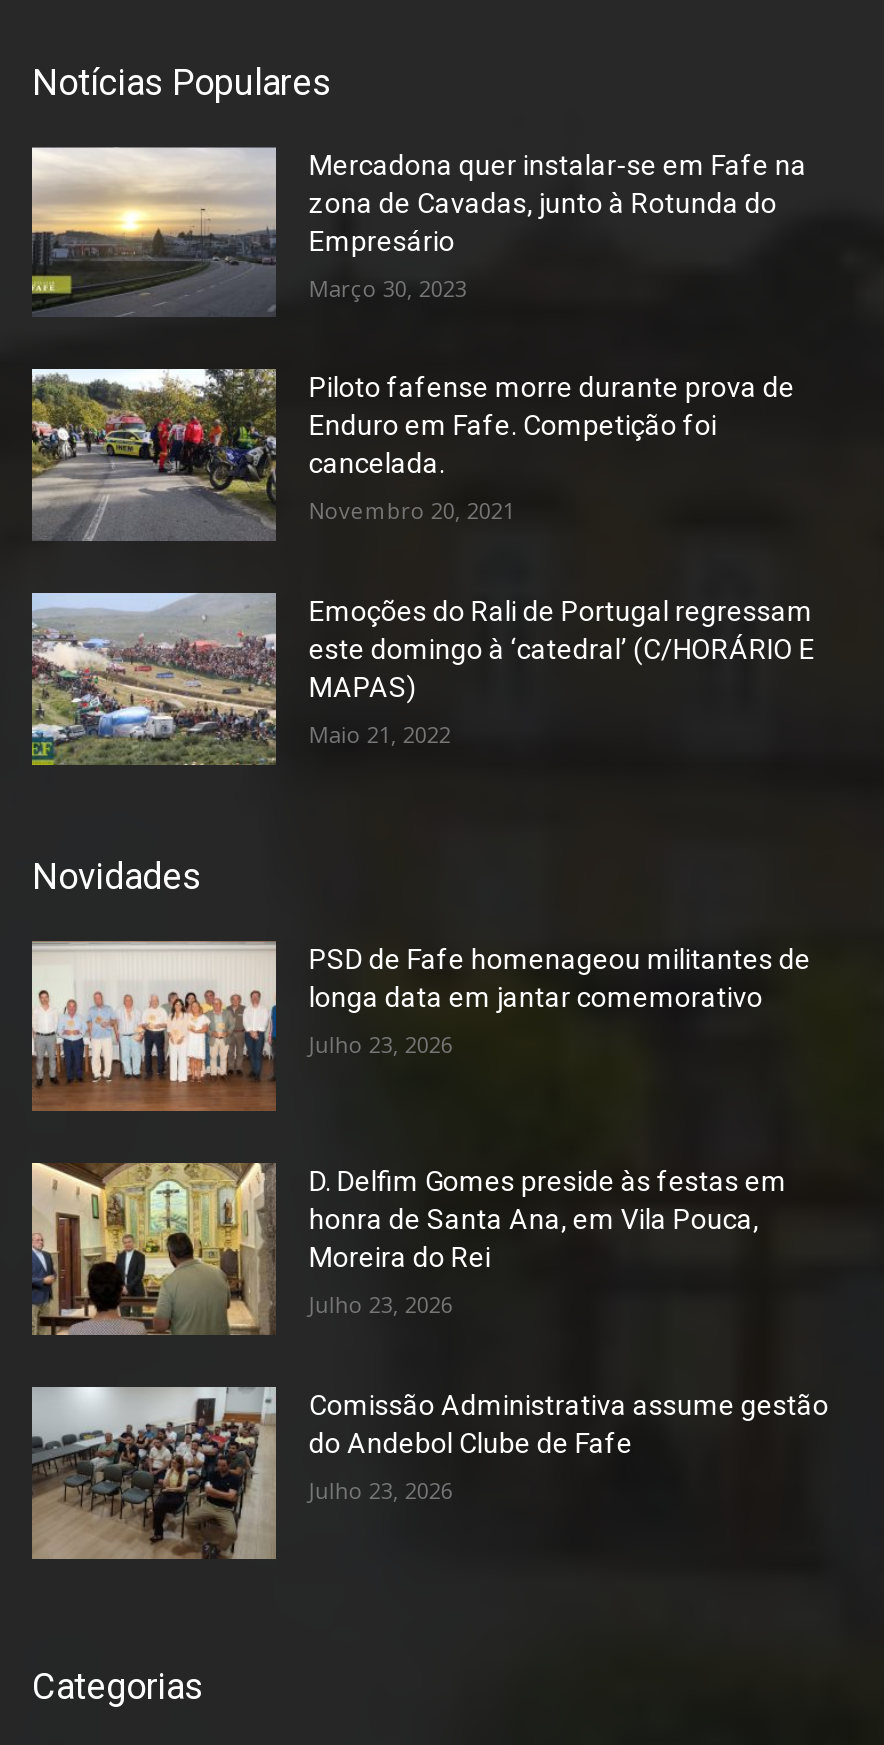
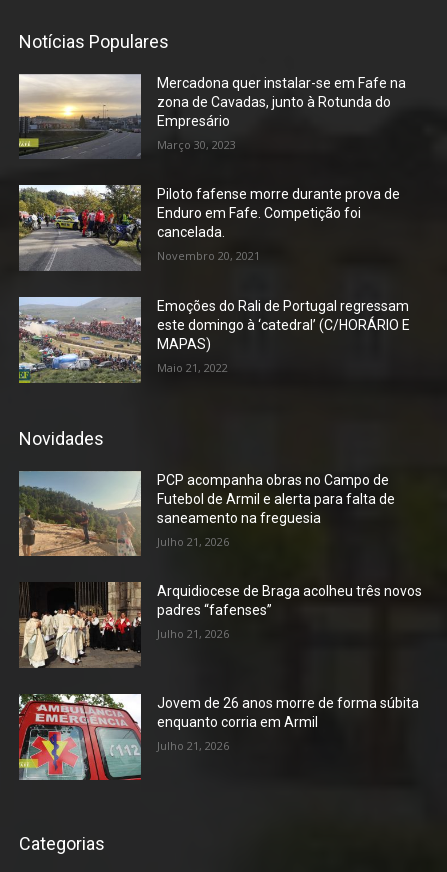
[30,941,811,1111] [image] | PSD de Fafe homenageou militantes de | longa data em jantar comemorativo -> [18,471,395,556] [image] | PCP acompanha obras no Campo de | Futebol de Armil e alerta para falta de | saneamento na freguesia
[309,1028,453,1058] Julho 23, 2026 -> [157,534,229,549] Julho 21, 2026
[30,1161,787,1337] [image] | D. Delfim Gomes preside às festas em | honra de Santa Ana, em Vila Pouca, | Moreira do Rei -> [19,582,422,668] [image] | Arquidiocese de Braga acolheu três novos | padres “fafenses”
[309,1290,453,1320] Julho 23, 2026 -> [157,626,229,641] Julho 21, 2026
[30,1385,829,1561] [image] | Comissão Administrativa assume gestão | do Andebol Clube de Fafe -> [18,693,419,781] [image] | Jovem de 26 anos morre de forma súbita | enquanto corria em Armil
[309,1475,453,1505] Julho 23, 2026 -> [157,738,229,753] Julho 21, 2026

